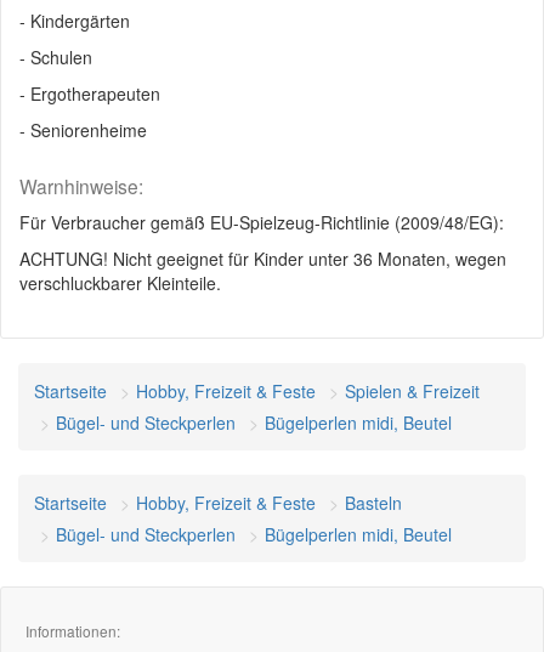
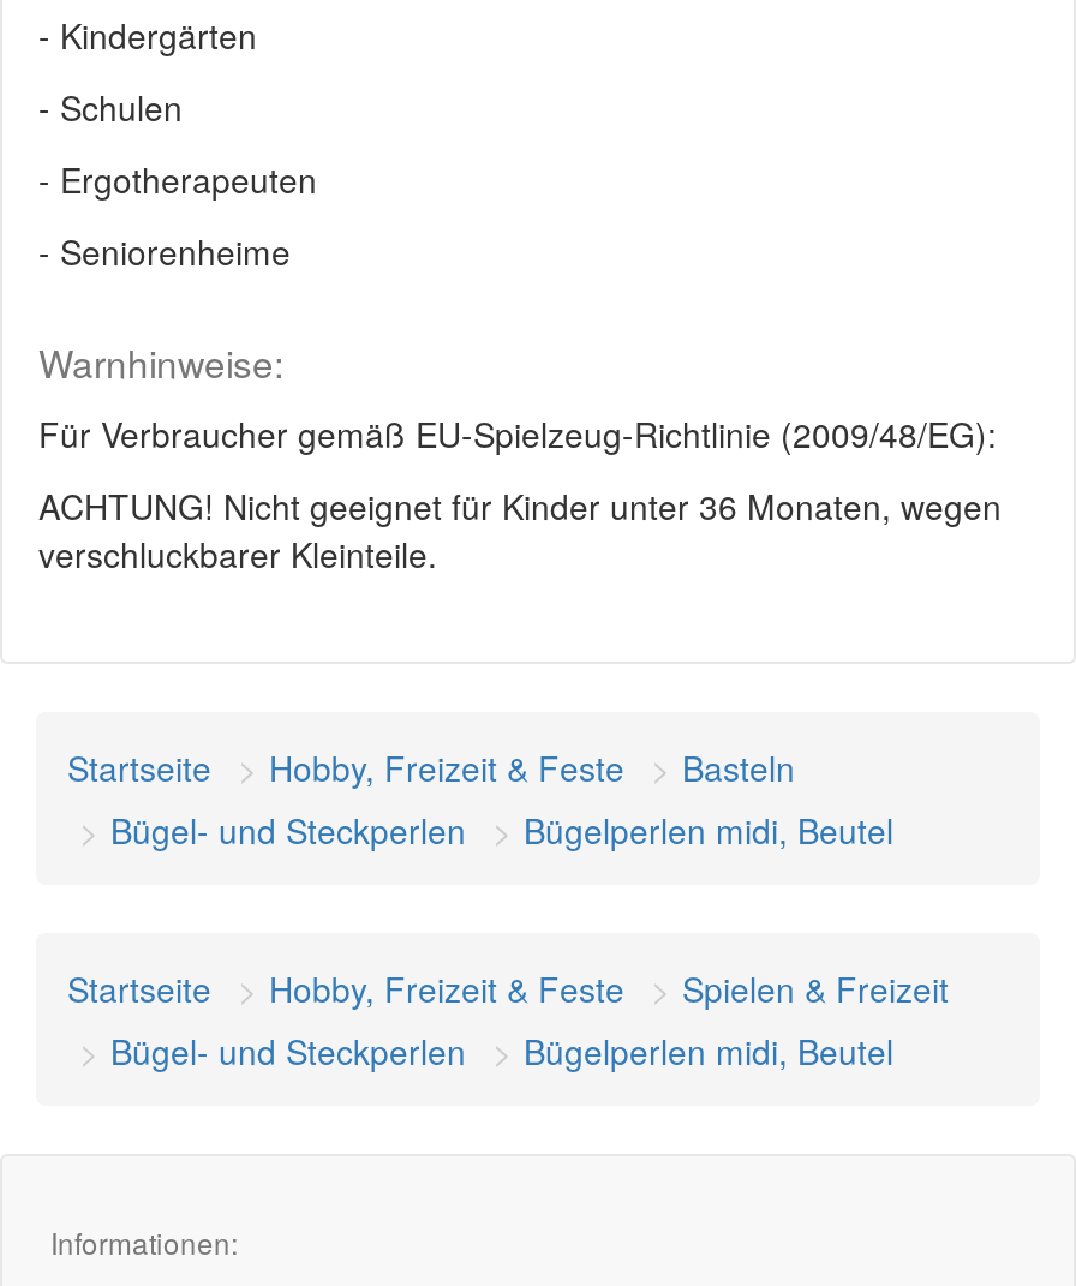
moved [345,379,480,403] -> [682,964,949,1012]: Spielen & Freizeit
moved [345,491,402,515] -> [682,743,795,791]: Basteln

